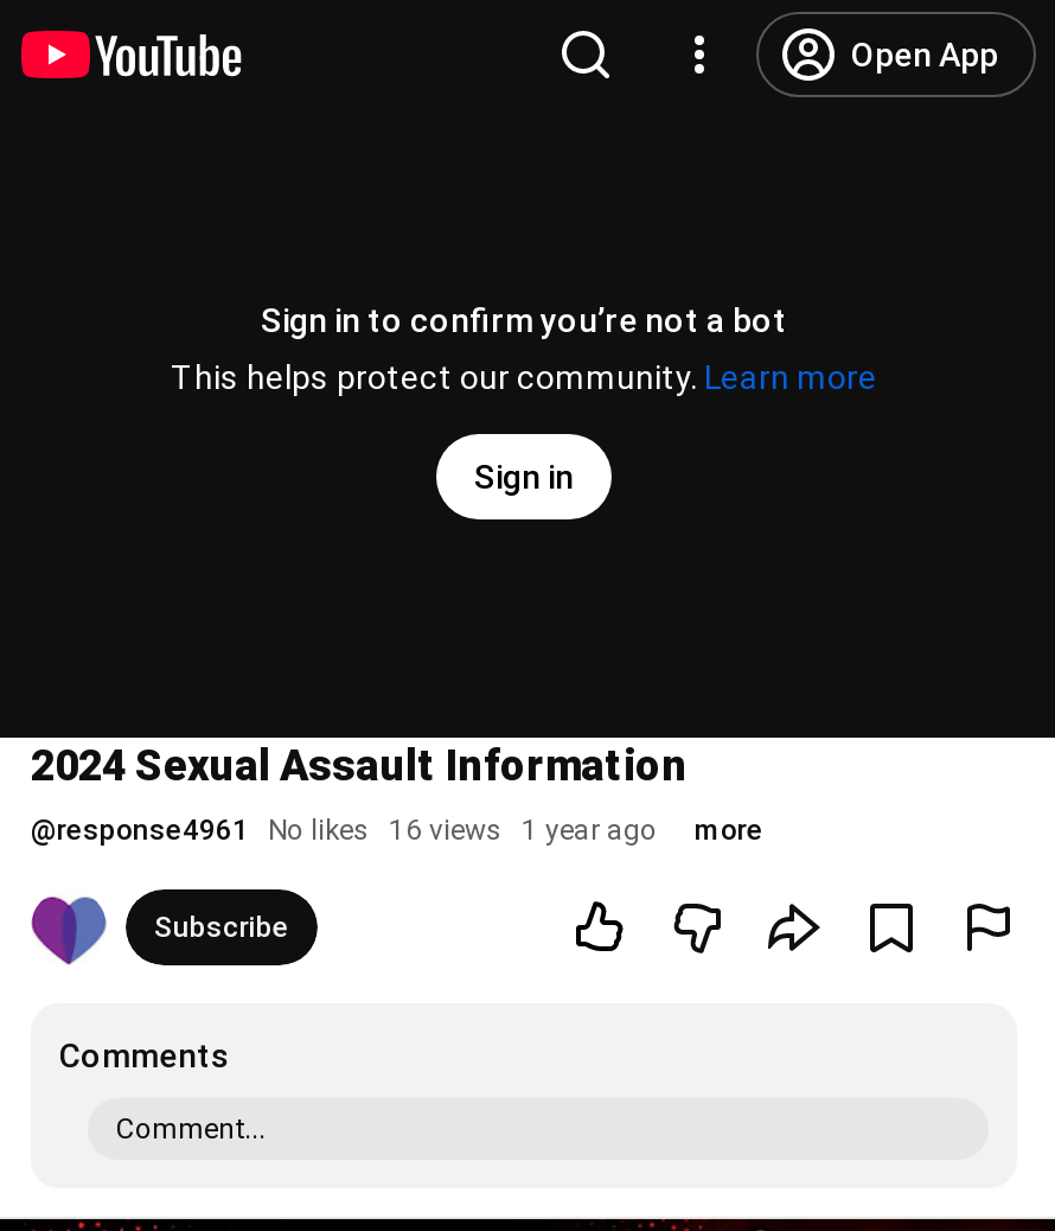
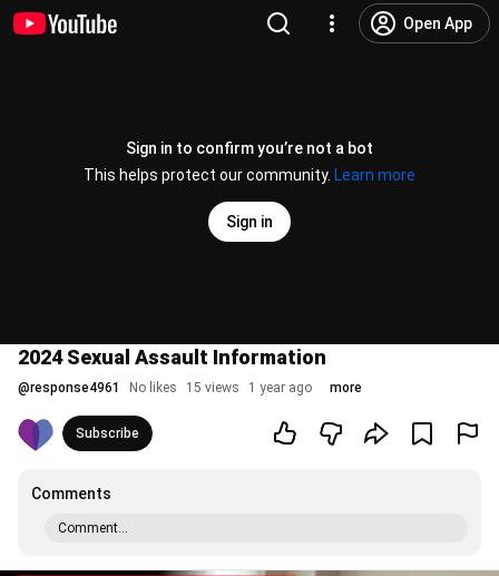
[31,814,657,847] @response4961 No likes 16 views 1 year ago -> [18,380,312,396] @response4961 No likes 15 views 1 year ago

